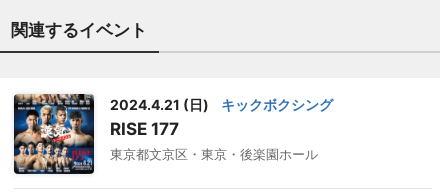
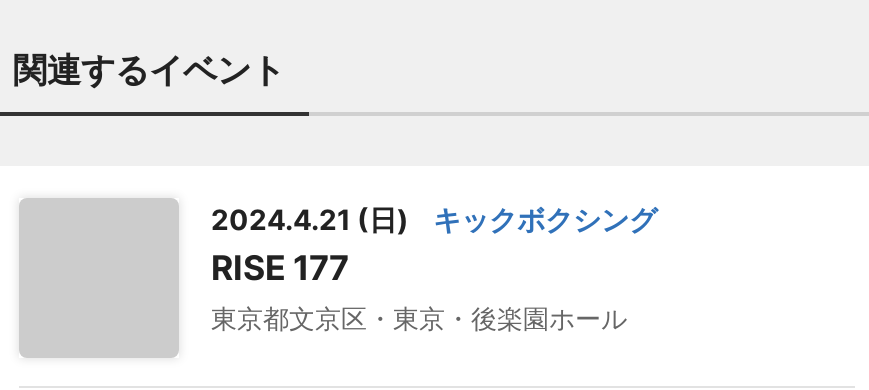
[13,93,95,175] [image] -> none

